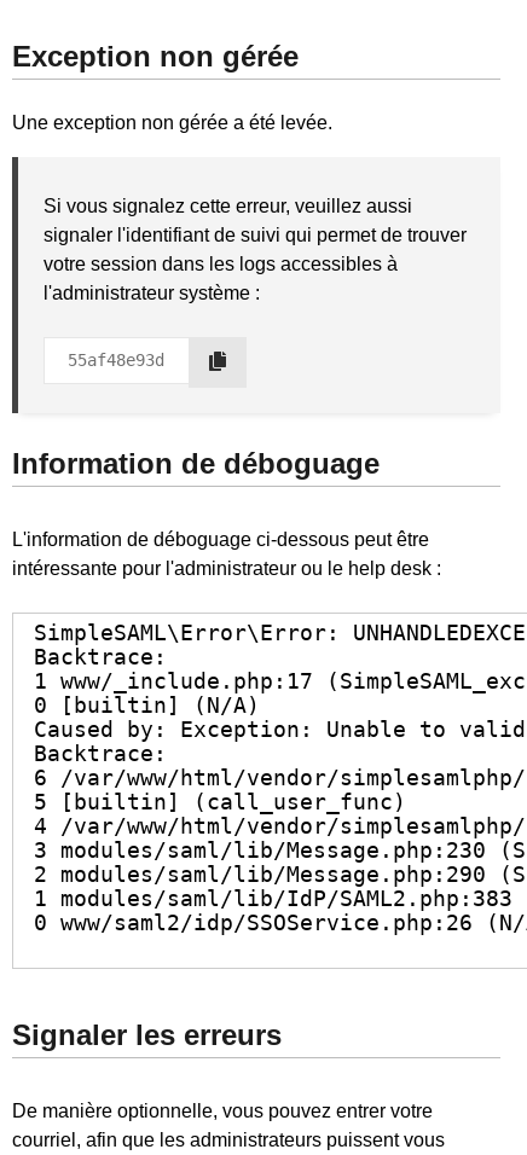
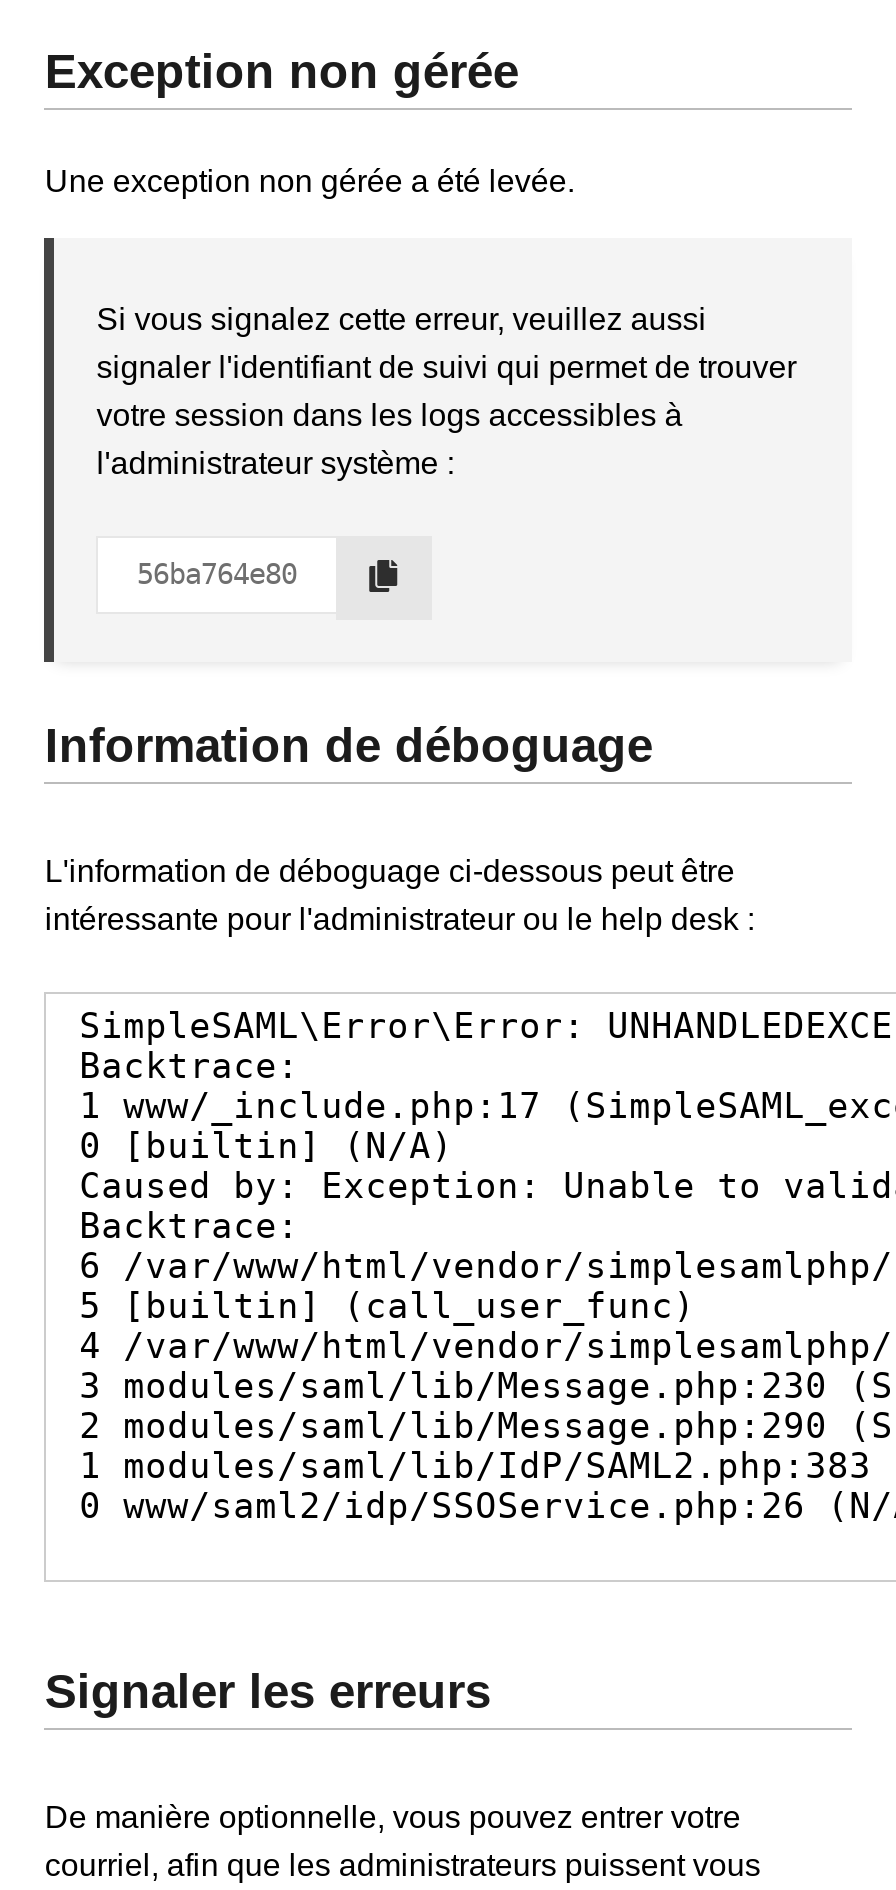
[68,350,165,369] 55af48e93d -> [137,558,297,590] 56ba764e80

